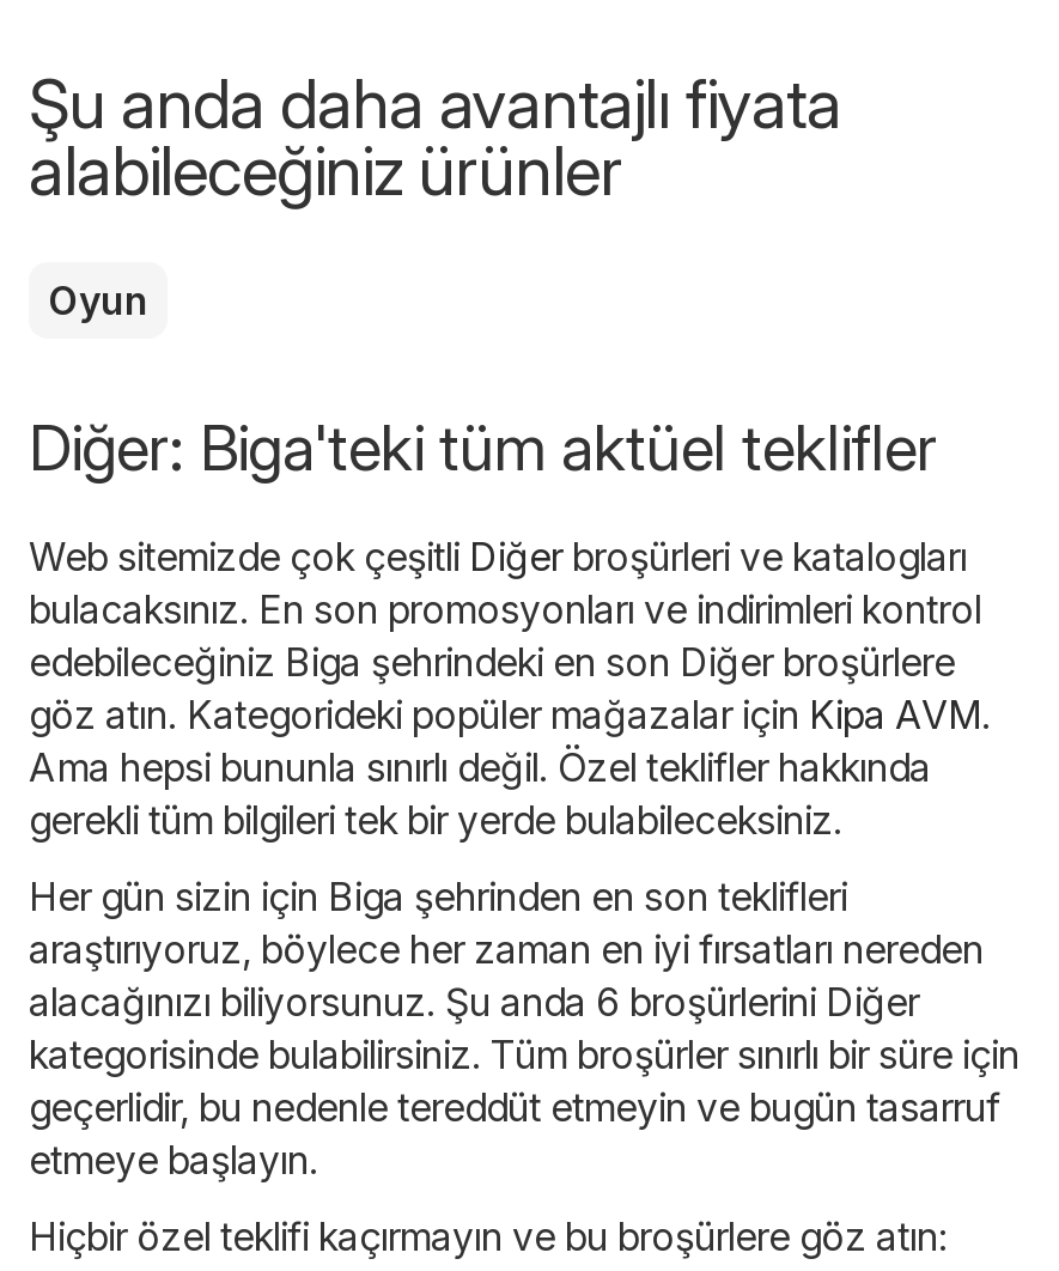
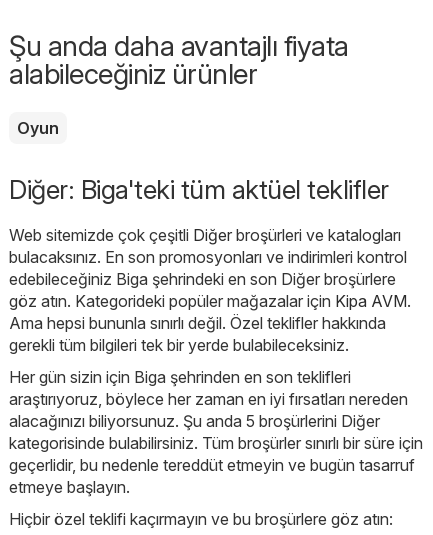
[29,977,919,1025] alacağınızı biliyorsunuz. Şu anda 6 broşürlerini Diğer -> [9,411,380,431] alacağınızı biliyorsunuz. Şu anda 5 broşürlerini Diğer

